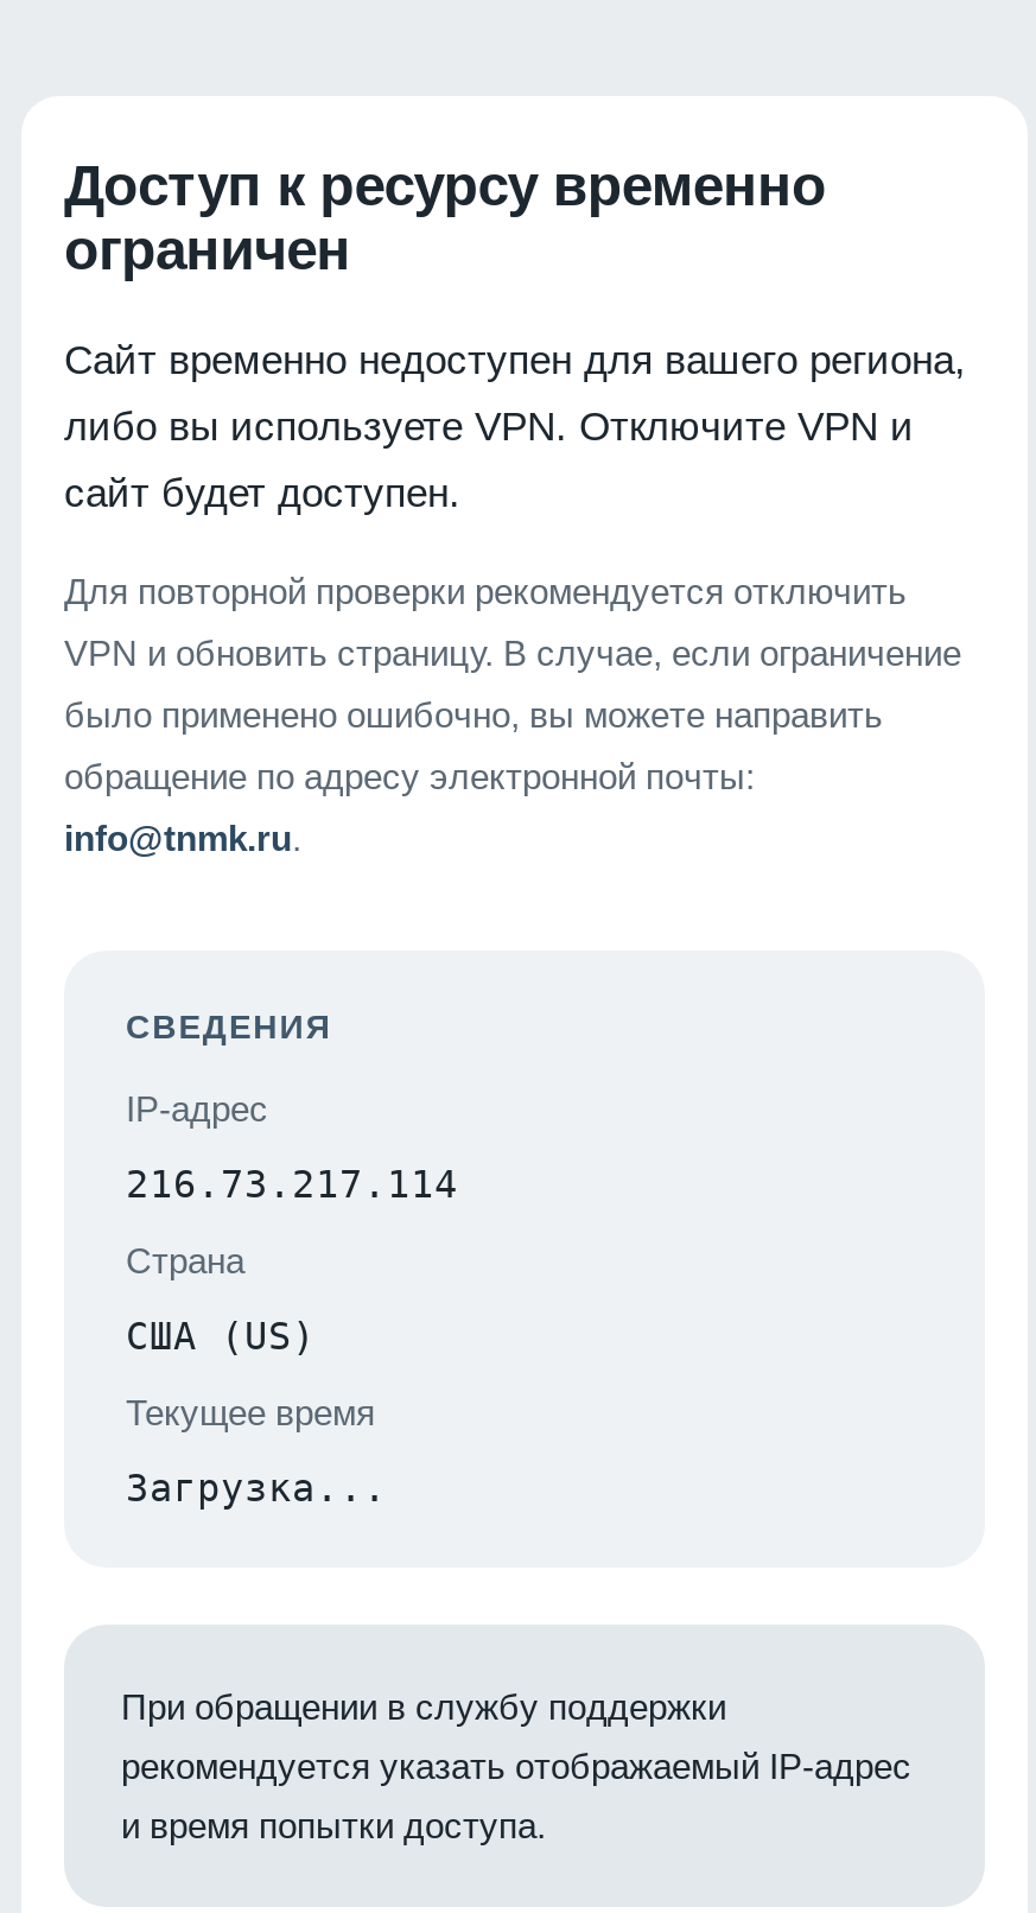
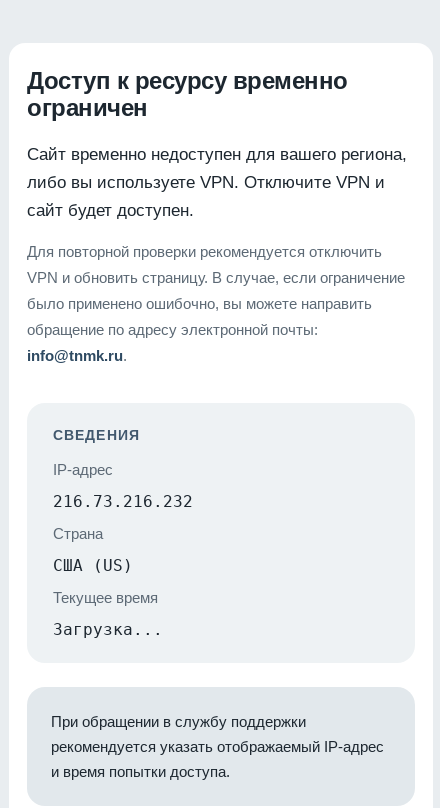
[126,1161,458,1206] 216.73.217.114 -> [53,491,193,510] 216.73.216.232

